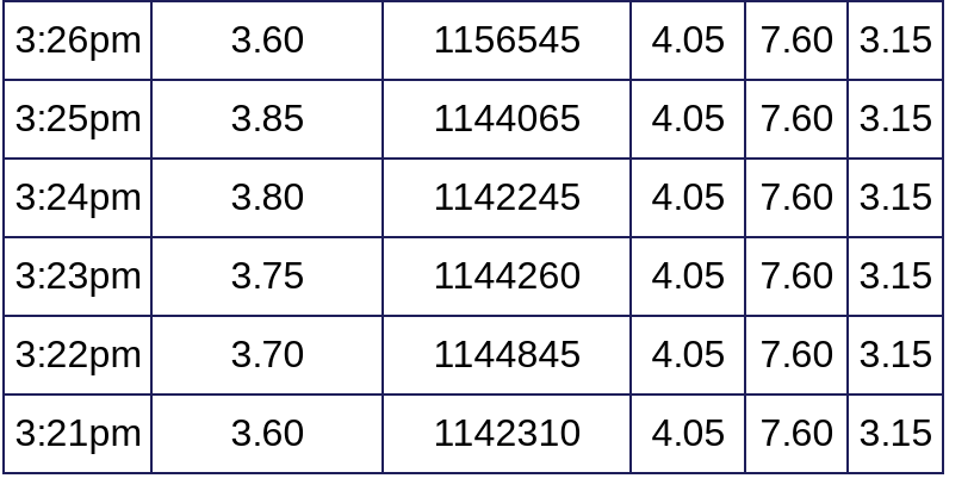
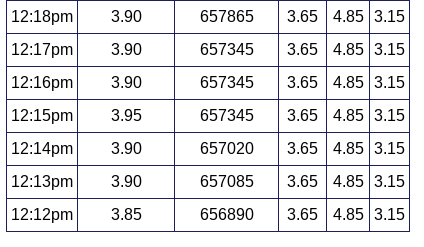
[15,20,834,60] 3:26pm | 3.60 | 1156545 | 4.05 | 7.60 -> [11,8,364,25] 12:18pm | 3.90 | 657865 | 3.65 | 4.85
[15,98,834,139] 3:25pm | 3.85 | 1144065 | 4.05 | 7.60 -> [11,41,364,58] 12:17pm | 3.90 | 657345 | 3.65 | 4.85
[15,177,834,218] 3:24pm | 3.80 | 1142245 | 4.05 | 7.60 -> [11,74,364,91] 12:16pm | 3.90 | 657345 | 3.65 | 4.85
[15,256,834,296] 3:23pm | 3.75 | 1144260 | 4.05 | 7.60 -> [11,107,364,124] 12:15pm | 3.95 | 657345 | 3.65 | 4.85
[15,334,834,375] 3:22pm | 3.70 | 1144845 | 4.05 | 7.60 -> [11,140,364,157] 12:14pm | 3.90 | 657020 | 3.65 | 4.85
[15,413,834,454] 3:21pm | 3.60 | 1142310 | 4.05 | 7.60 -> [11,173,405,223] 12:13pm | 3.90 | 657085 | 3.65 | 4.85 | 3.15 | 12:12pm | 3.85 | 656890 | 3.65 | 4.85

